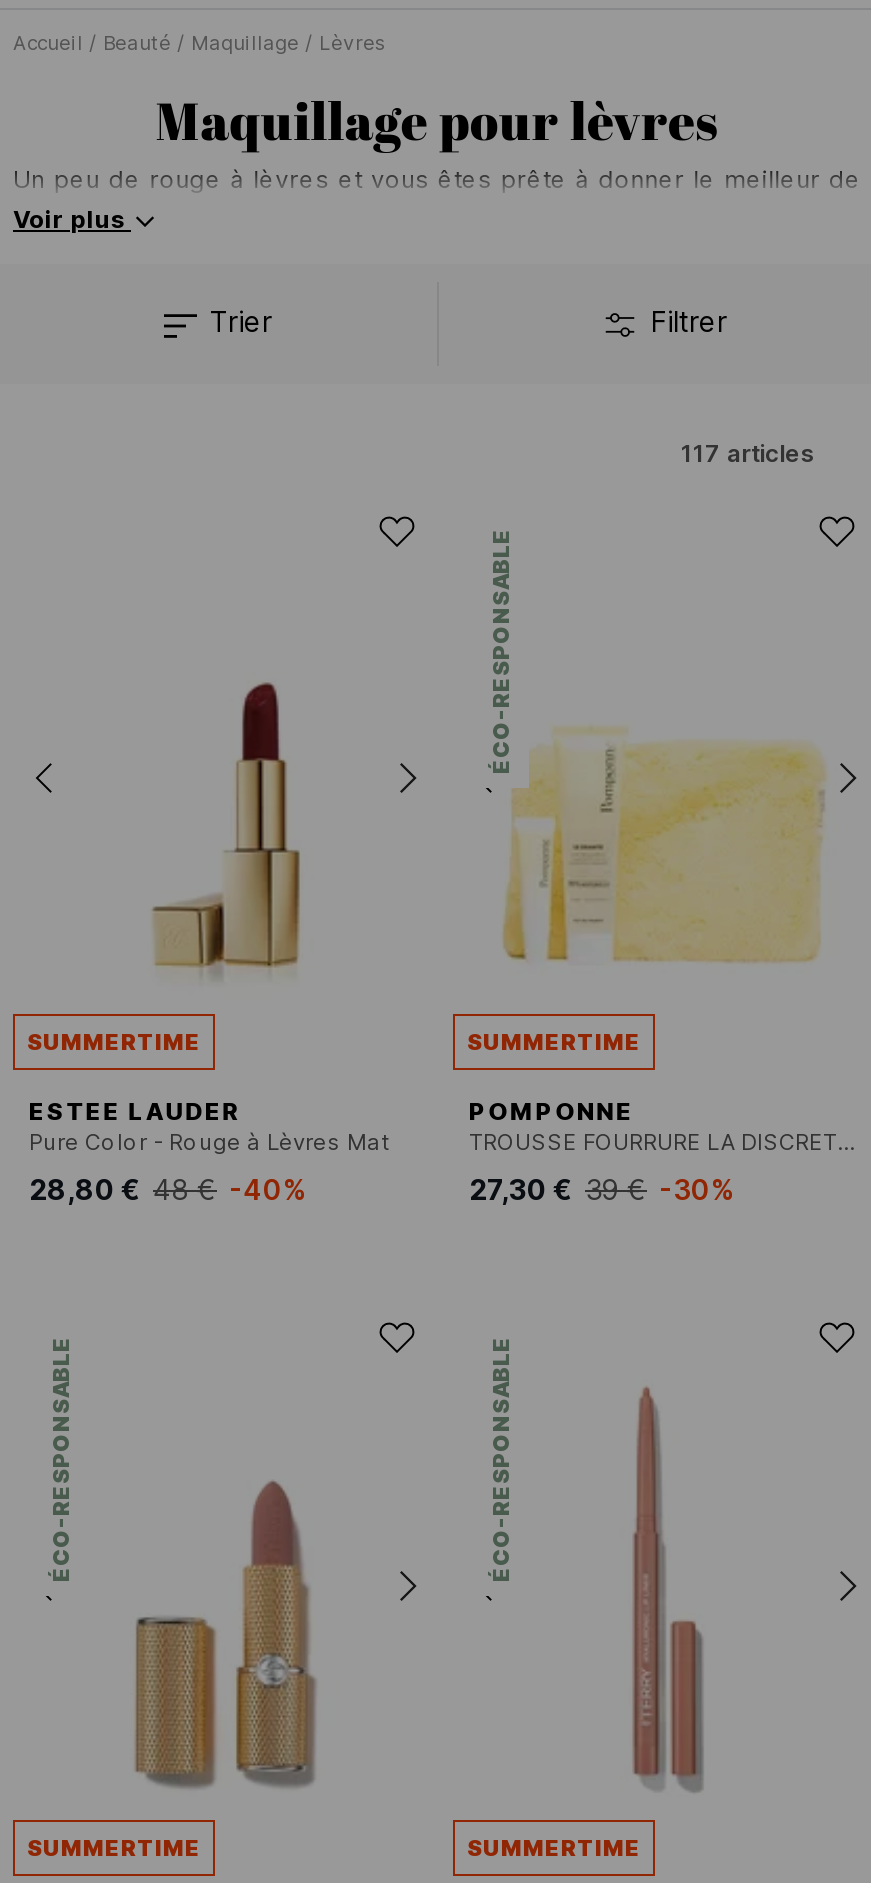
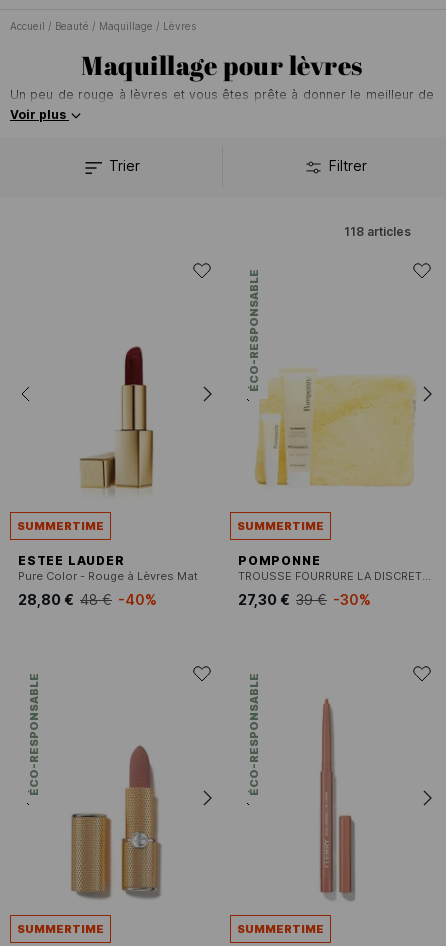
[681,438,815,468] 117 articles -> [344,224,411,239] 118 articles

